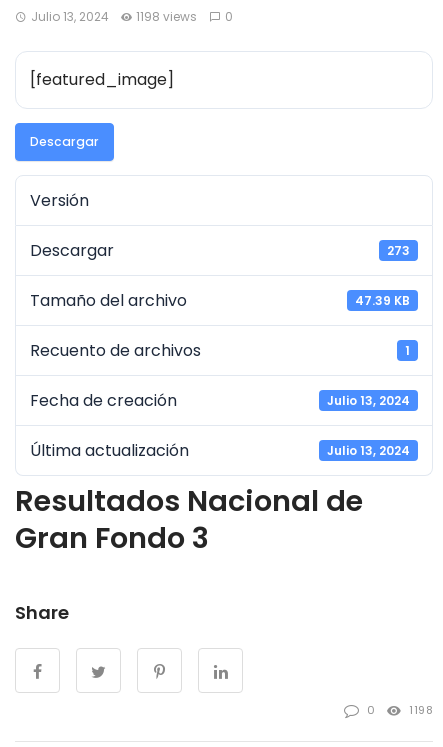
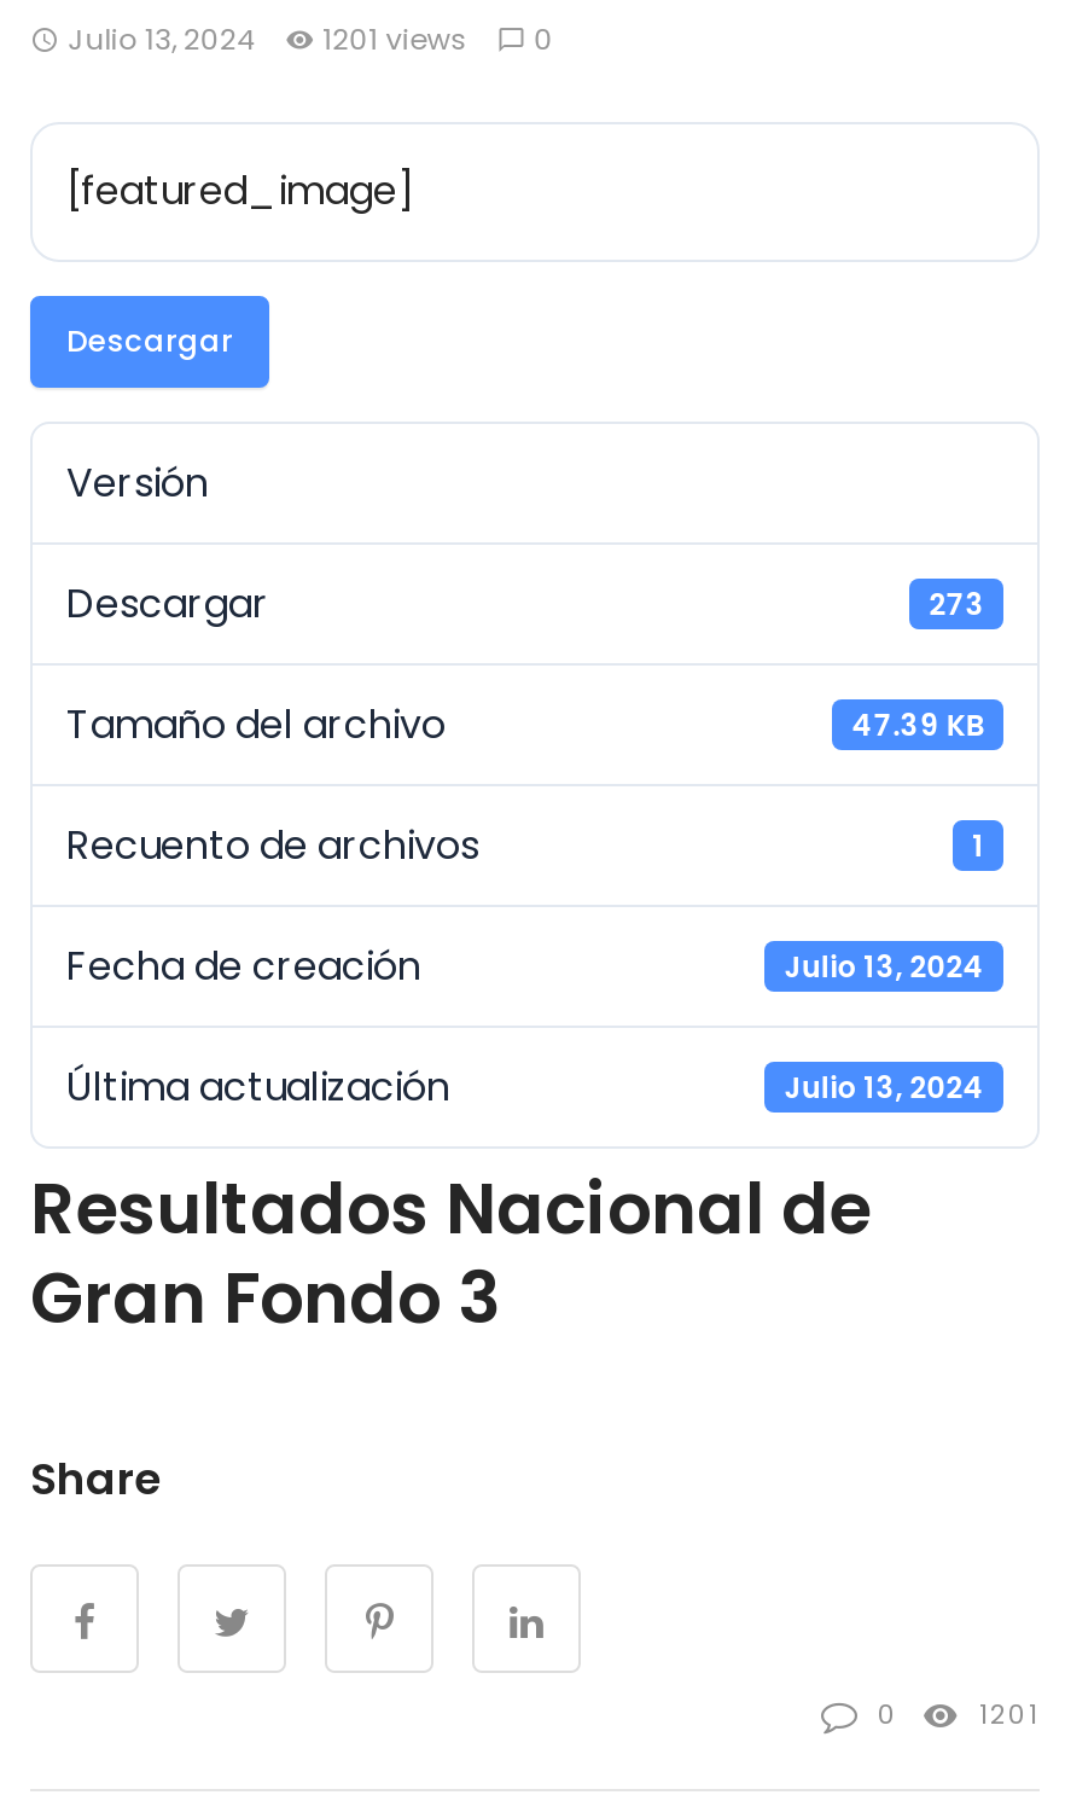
[31,8,233,25] Julio 13, 2024 1198 views 0 -> [68,18,554,59] Julio 13, 2024 1201 views 0
[409,702,433,718] 1198 -> [979,1695,1040,1733] 1201

